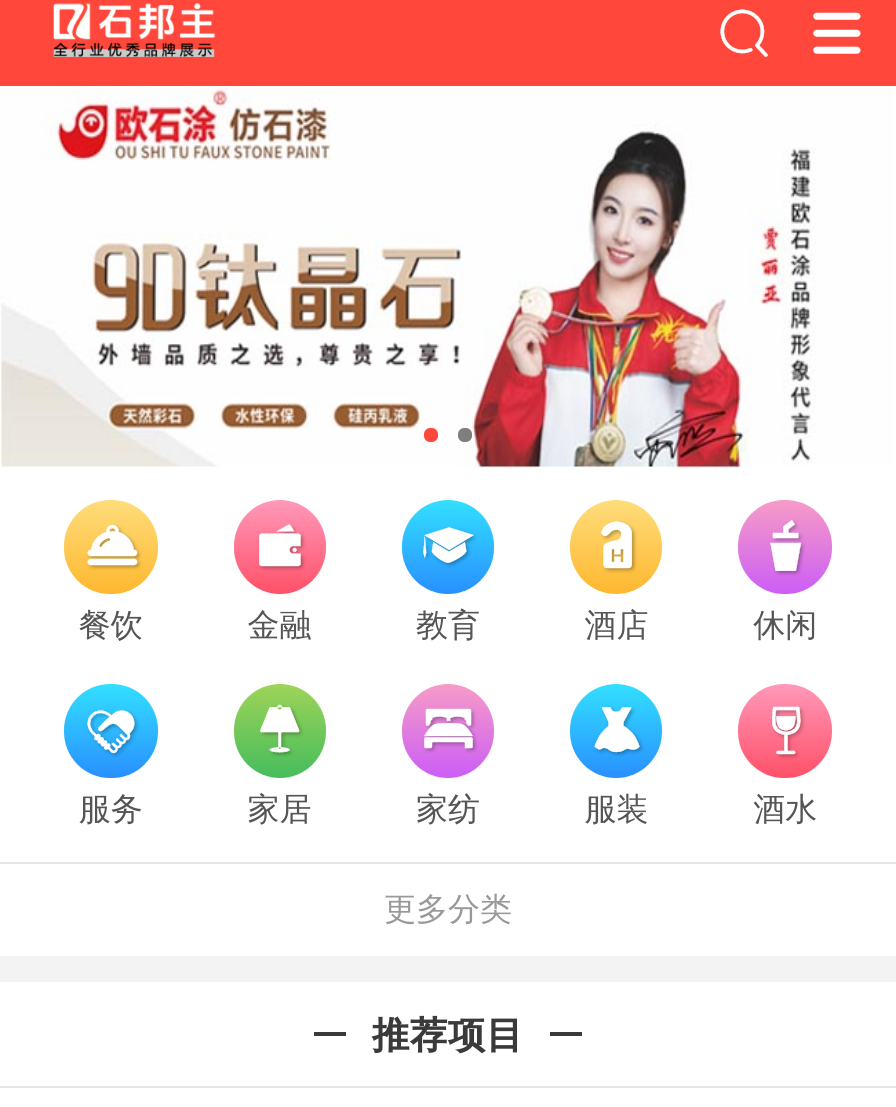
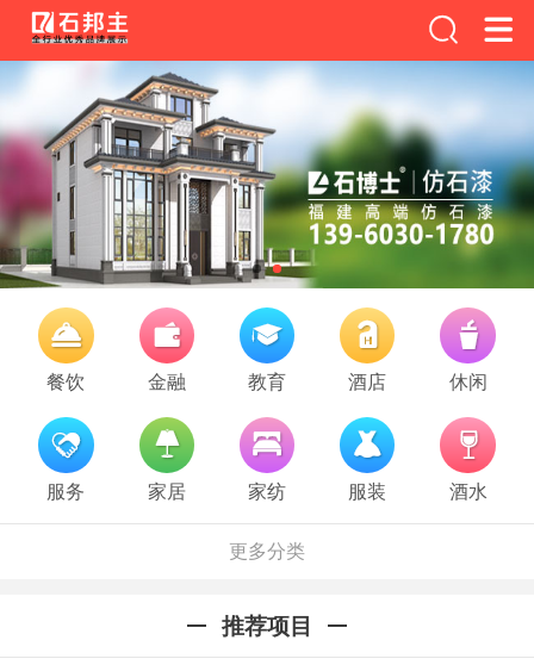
[6,84,890,468] [image] -> [4,60,530,290] [image]

